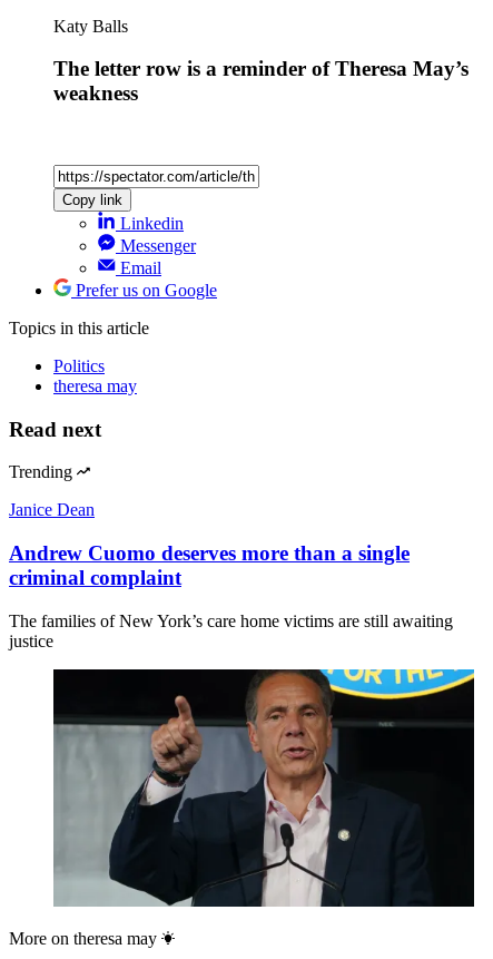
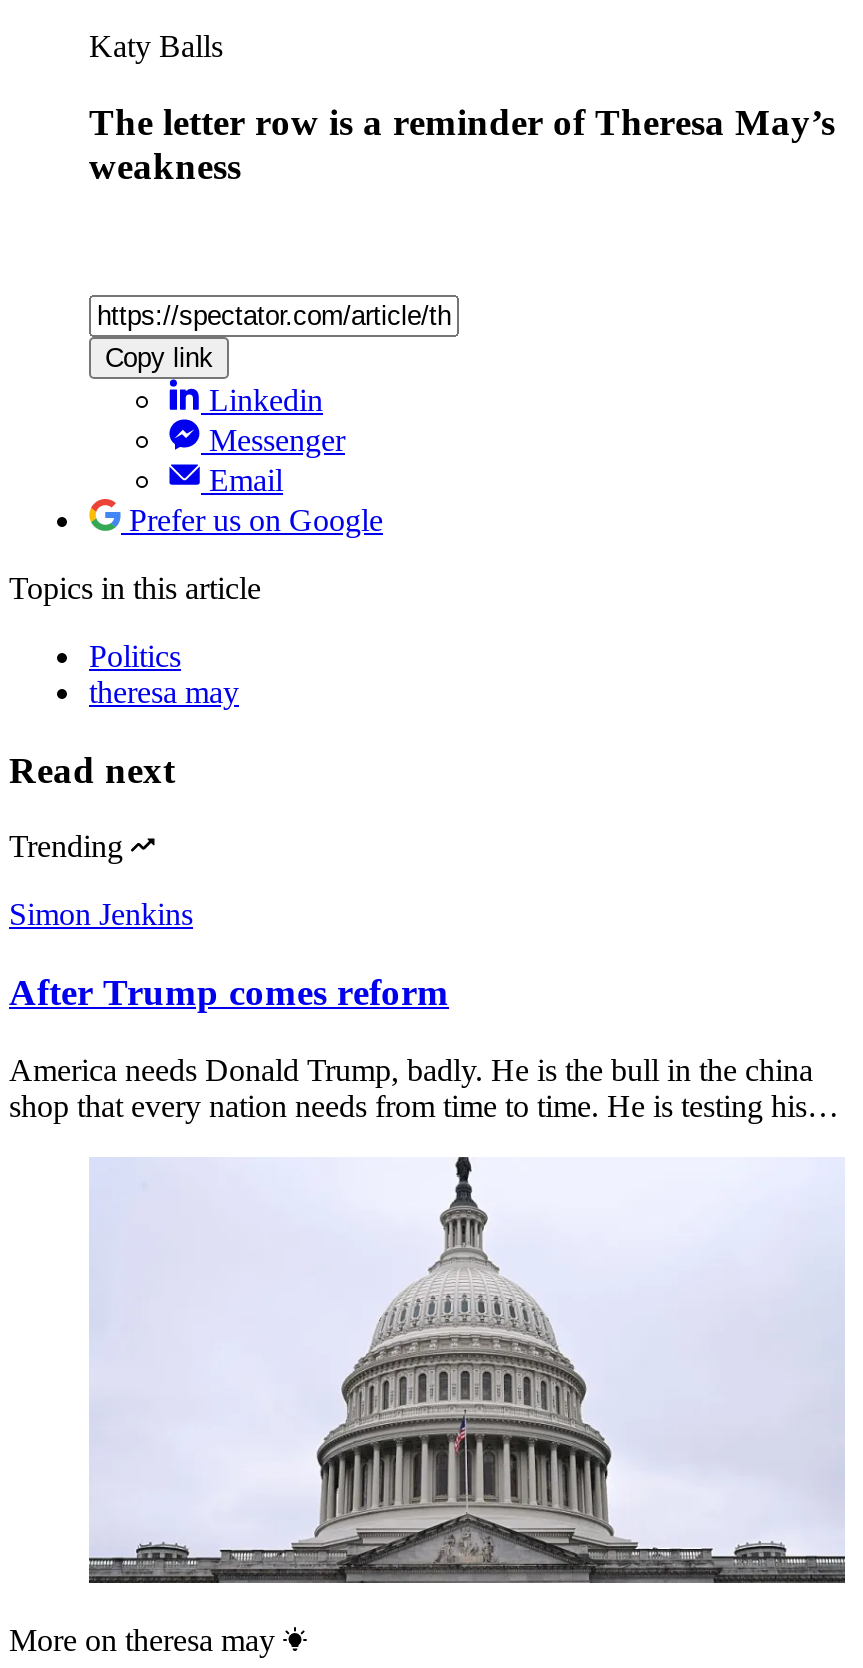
[9,501,95,519] Janice Dean -> [9,898,193,932] Simon Jenkins
[9,541,410,589] Andrew Cuomo deserves more than a single | criminal complaint -> [9,971,449,1013] After Trump comes reform
[9,611,453,650] The families of New York’s care home victims are still awaiting | justice -> [9,1053,839,1123] America needs Donald Trump, badly. He is the bull in the china | shop that every nation needs from time to time. He is testing his…
[52,668,475,908] [image] -> [89,1155,847,1585] [image]

